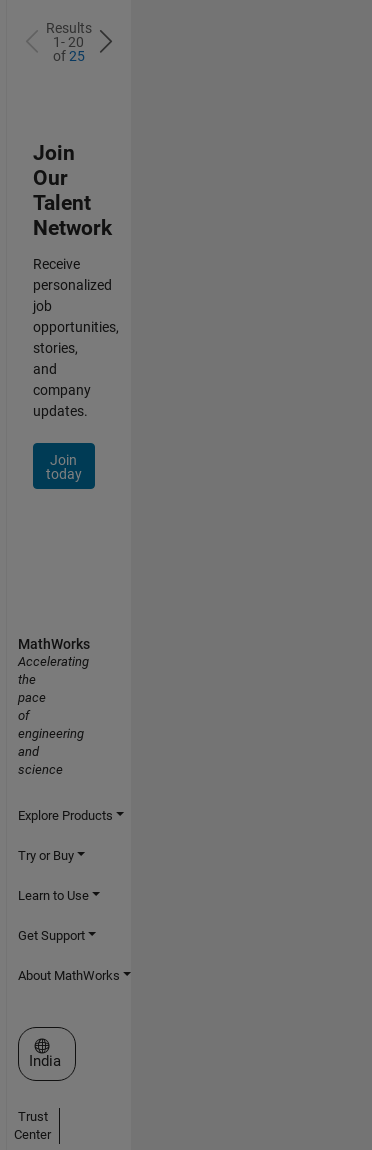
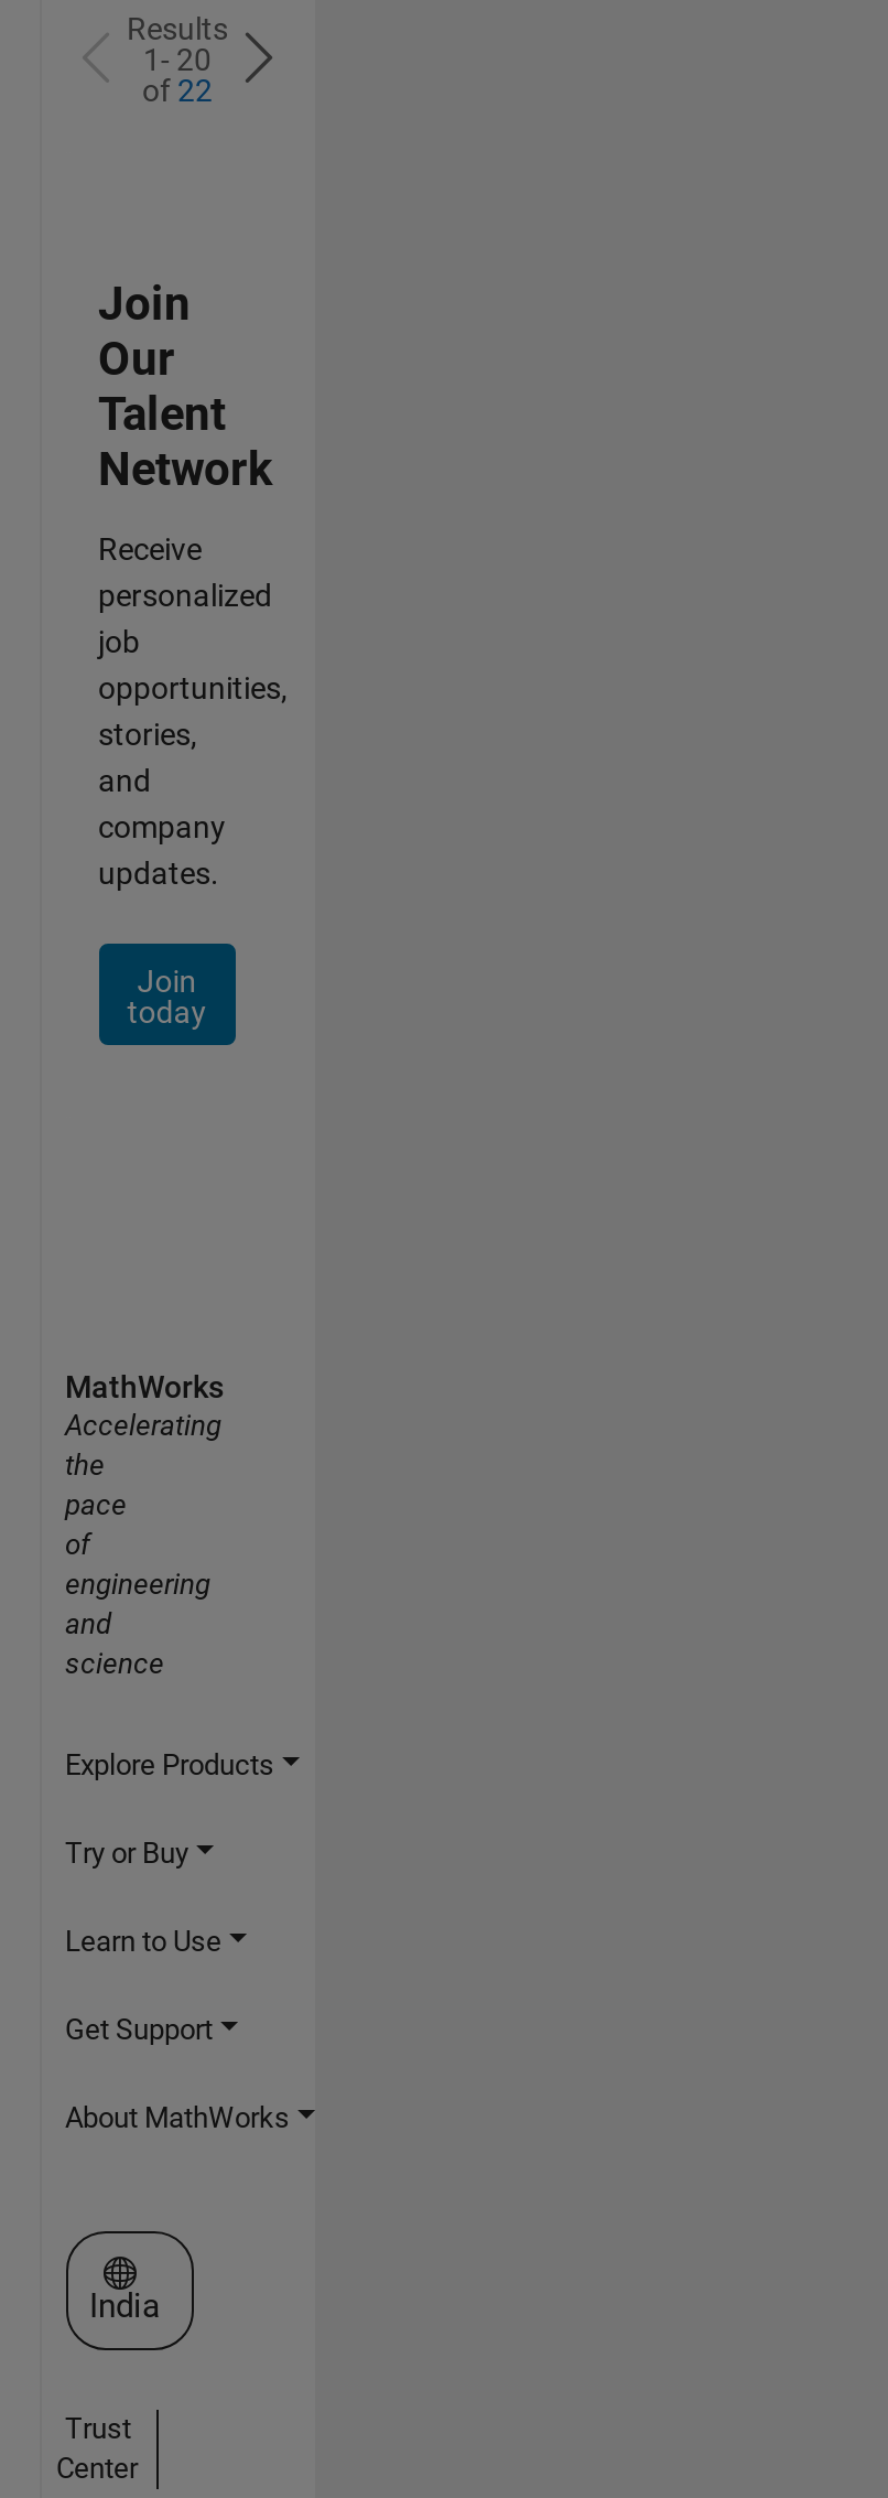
[52,48,84,64] of 25 -> [142,72,213,108] of 22

